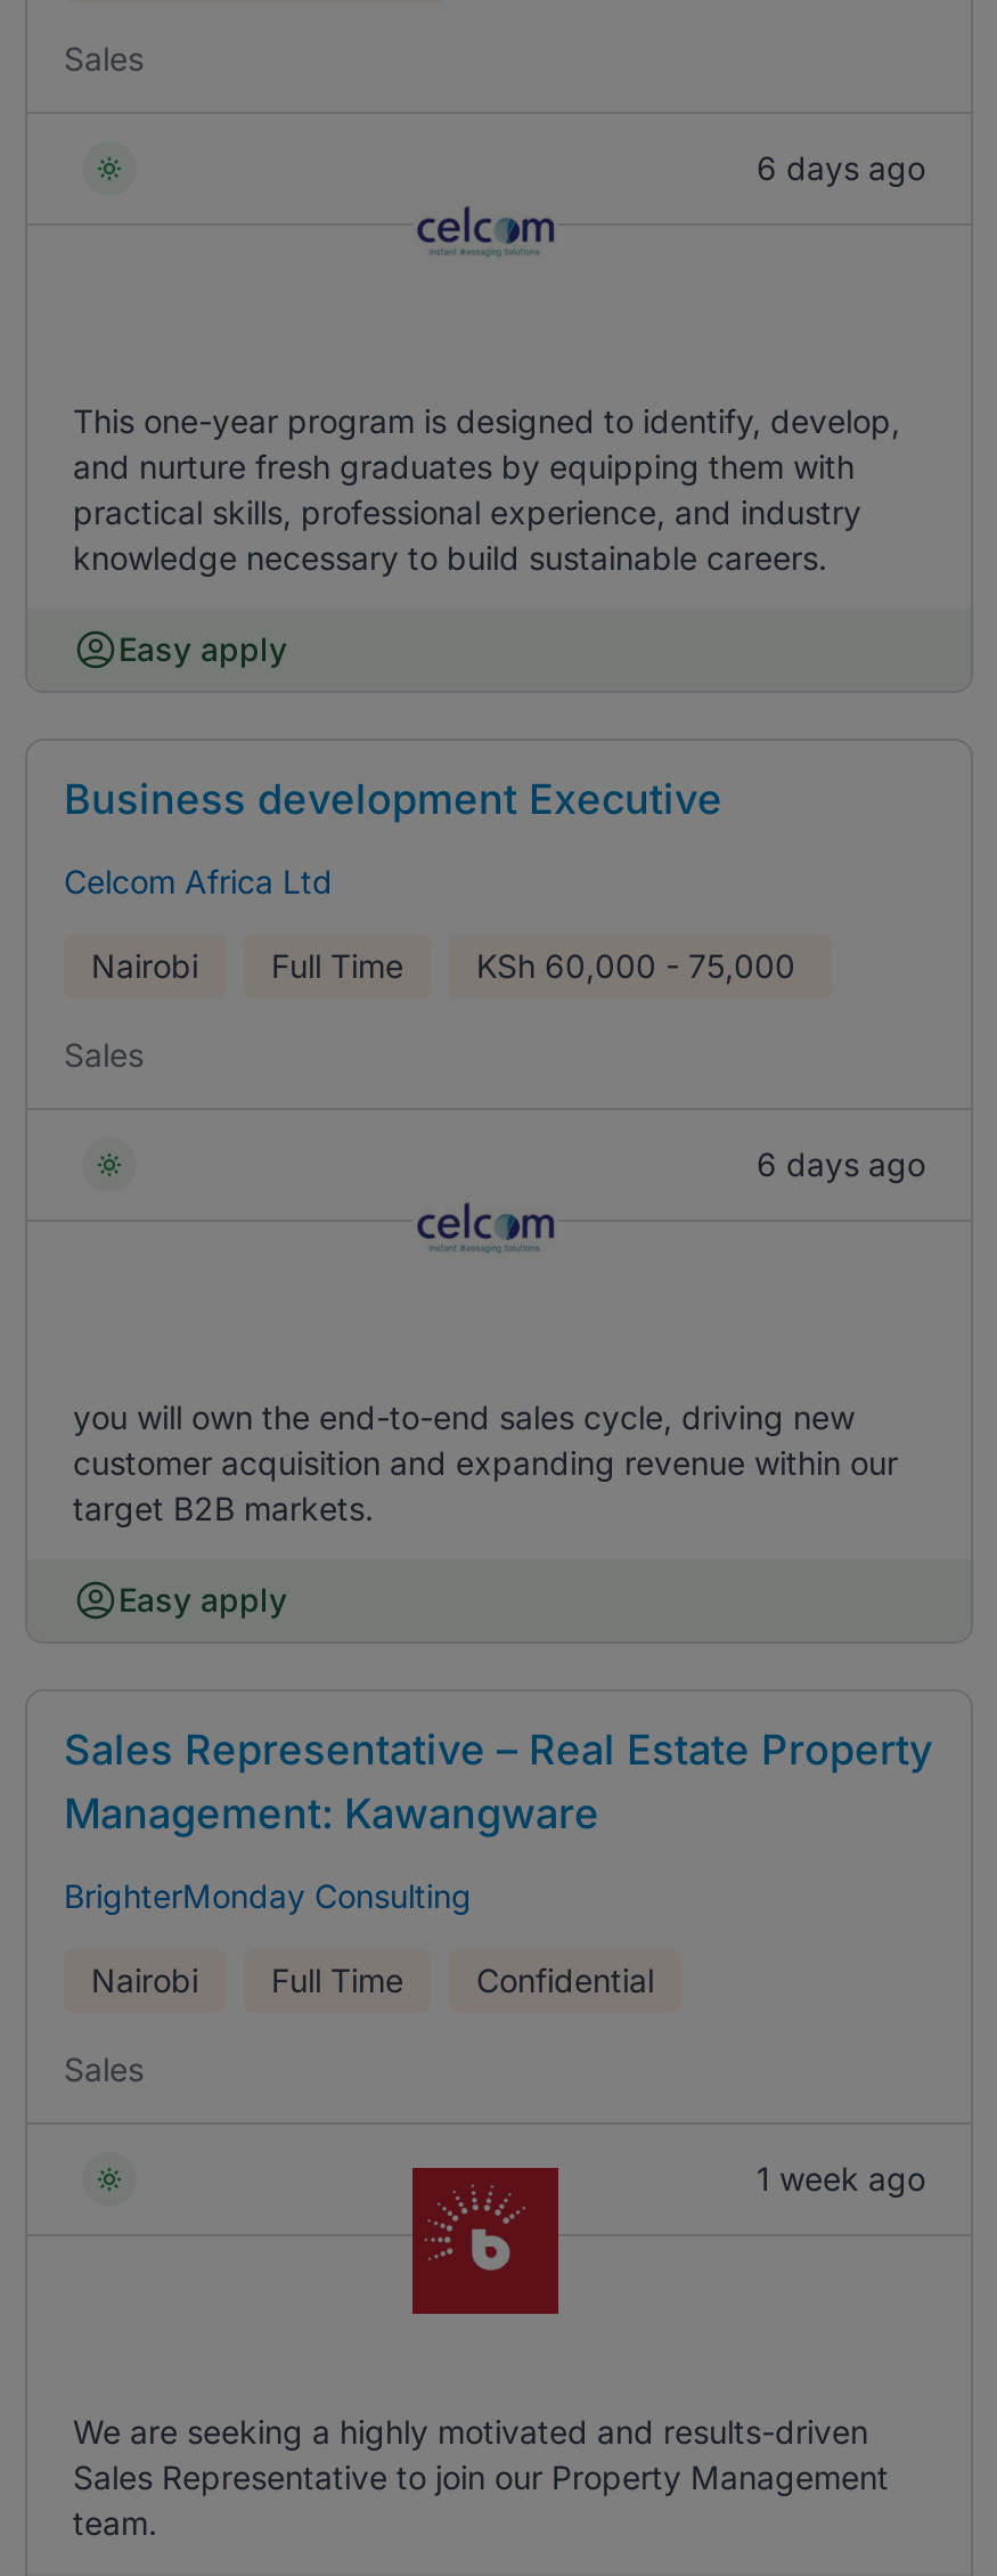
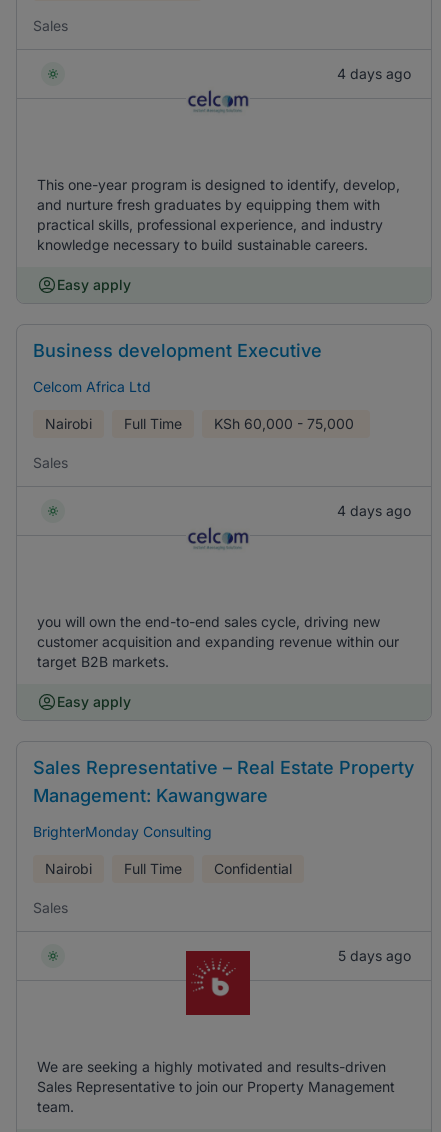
[757,148,925,187] 6 days ago -> [337,65,411,82] 4 days ago
[757,1144,925,1183] 6 days ago -> [337,502,411,519] 4 days ago
[757,2159,925,2198] 1 week ago -> [338,947,411,964] 5 days ago

